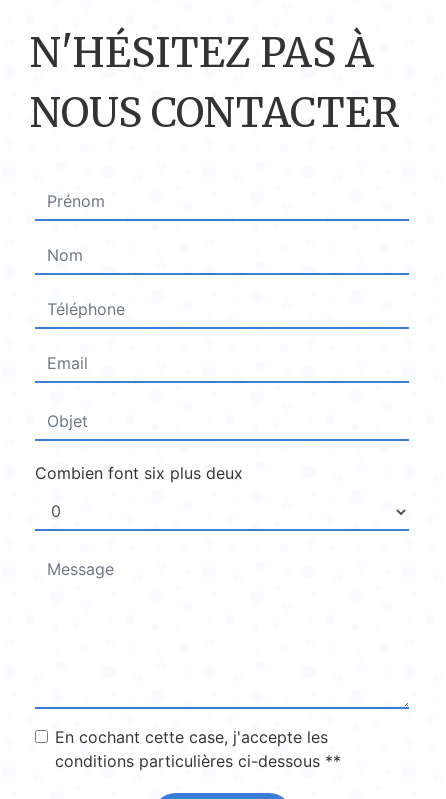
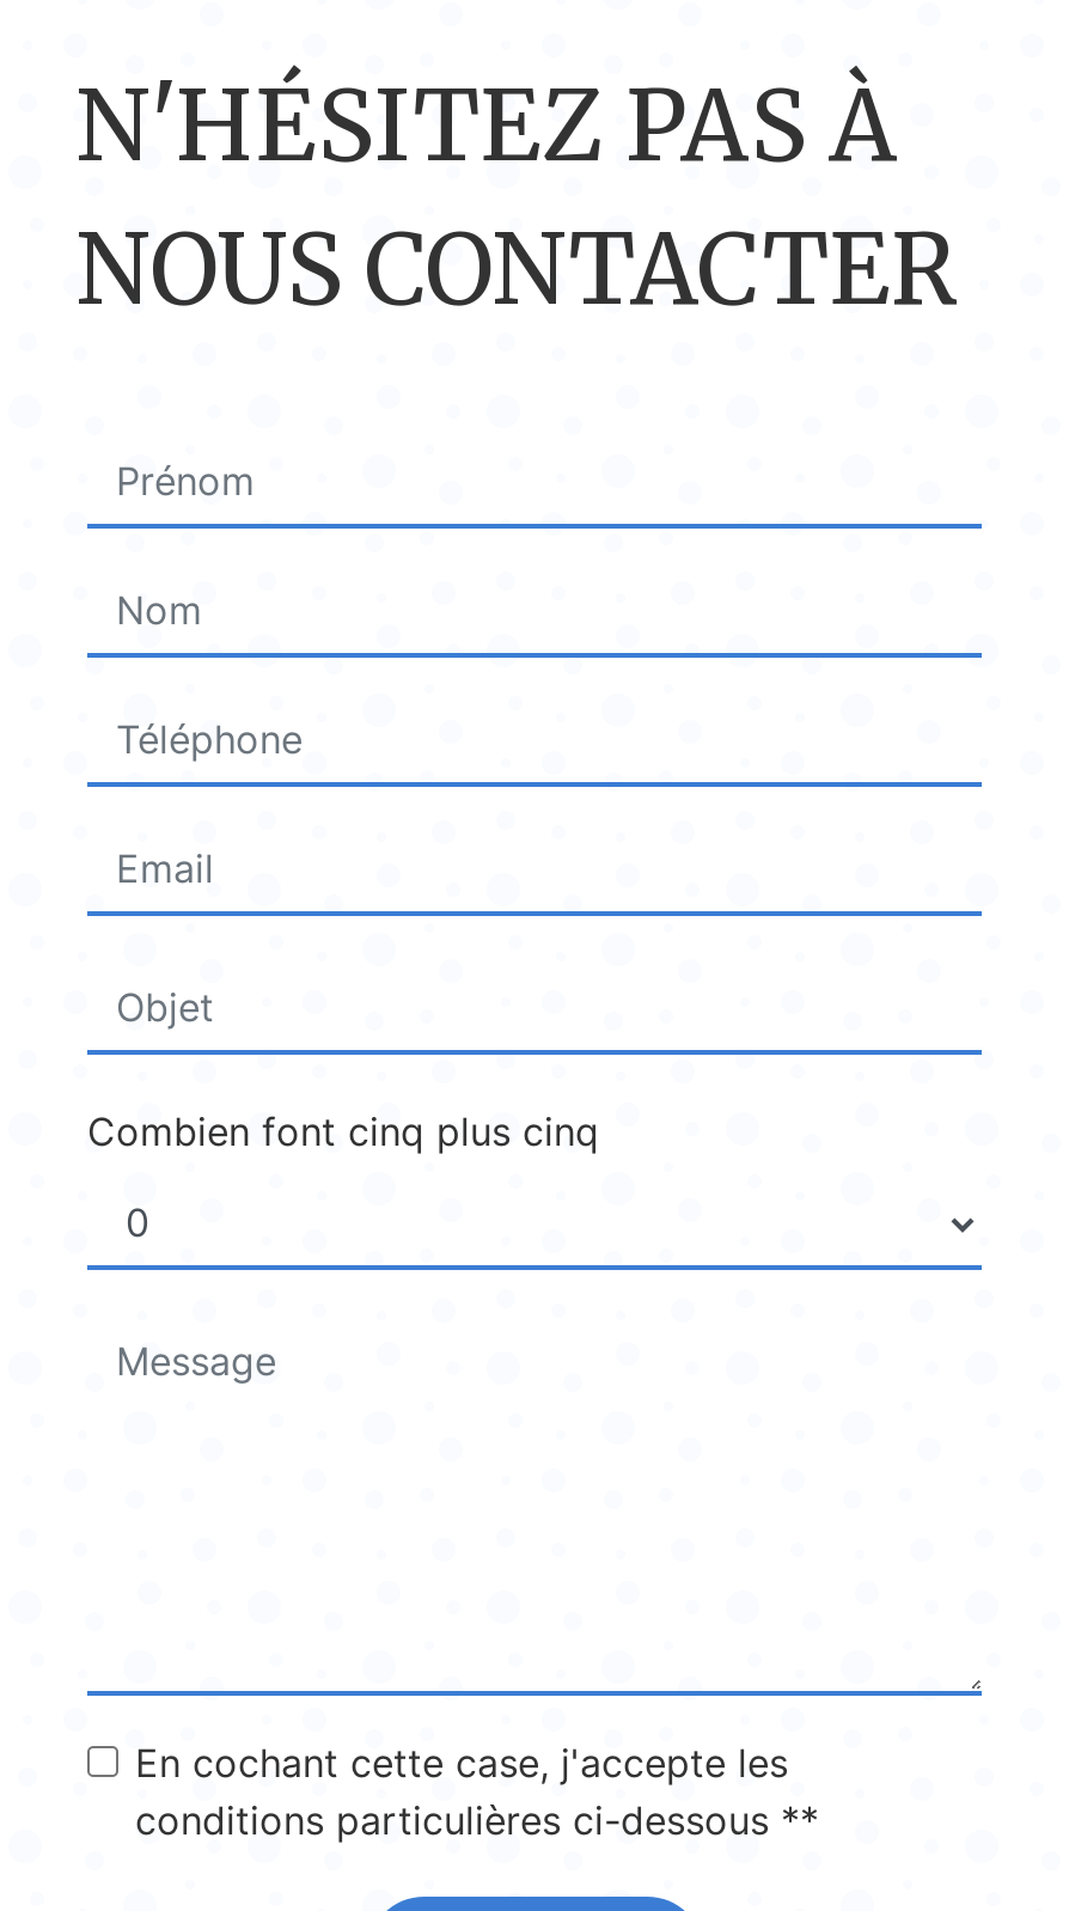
[35,463,243,483] Combien font six plus deux -> [87,1107,599,1155] Combien font cinq plus cinq

